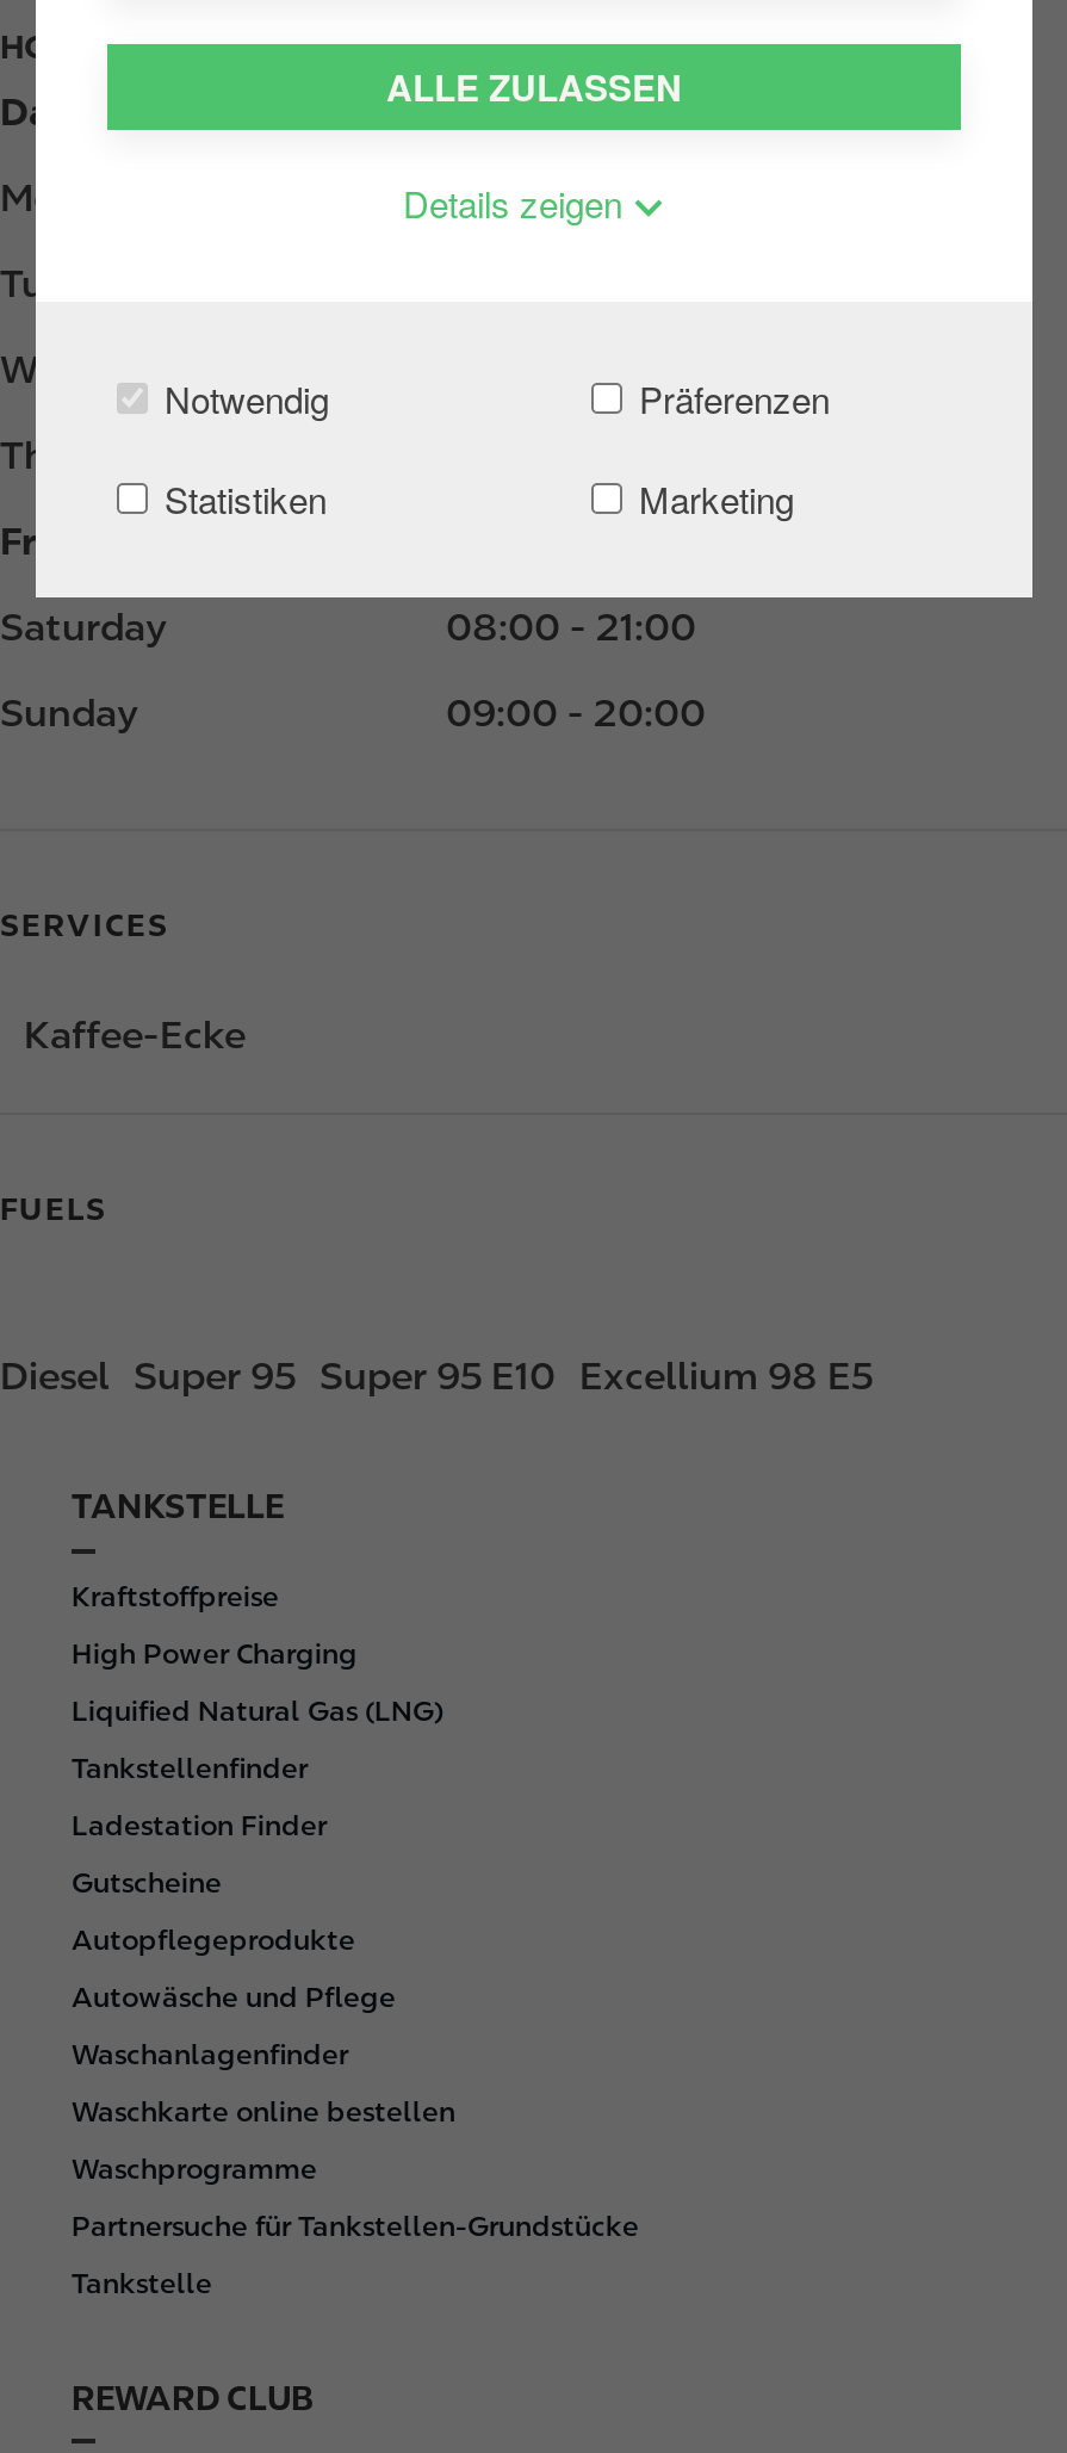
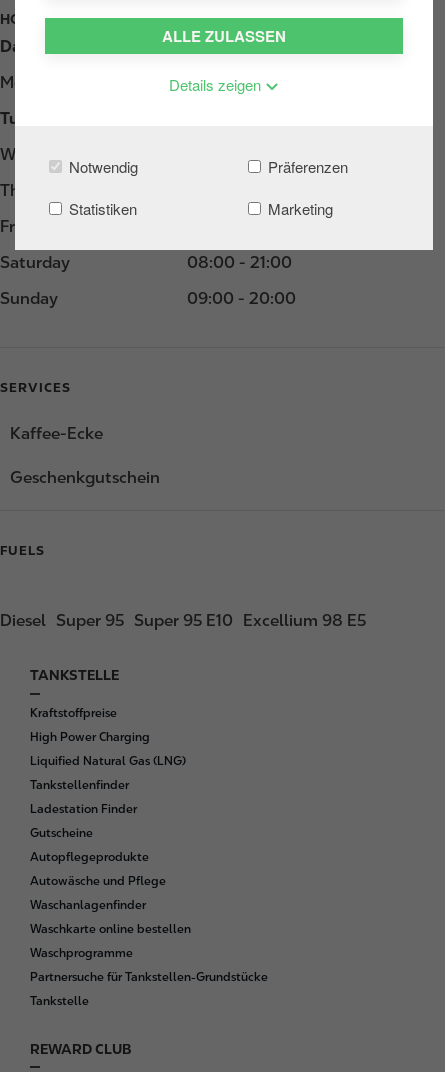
none -> [10,468,160,487] Geschenkgutschein

